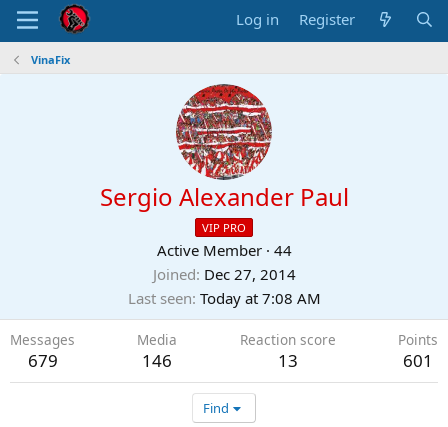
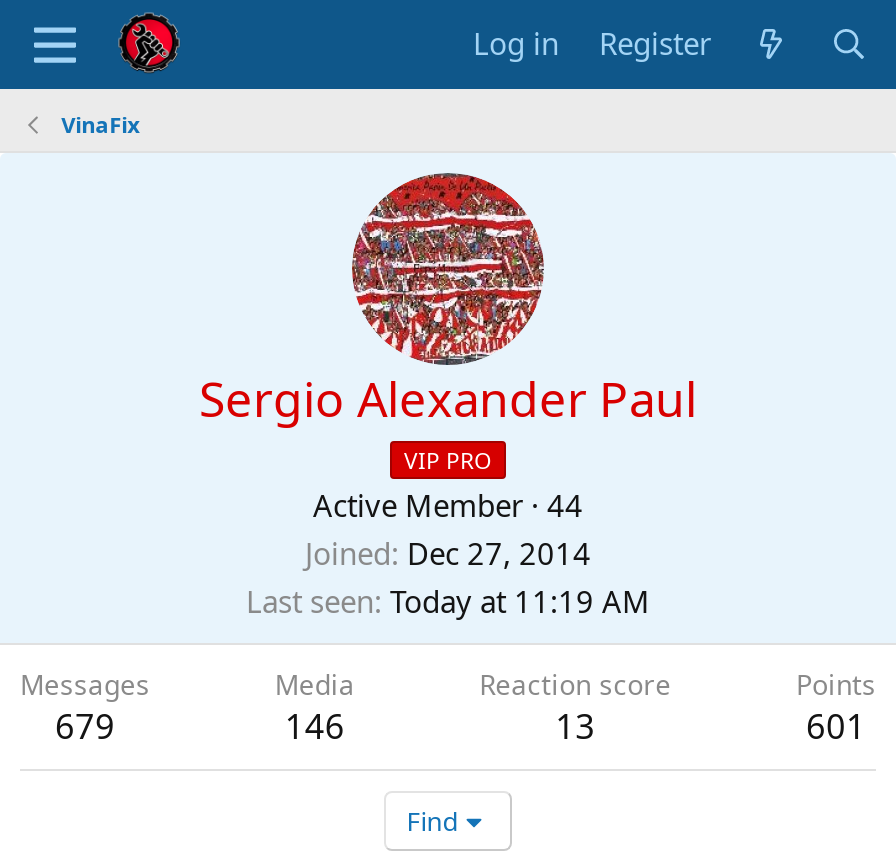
[127,288,320,308] Last seen Today at 7:08 AM -> [246,581,650,621] Last seen Today at 11:19 AM

